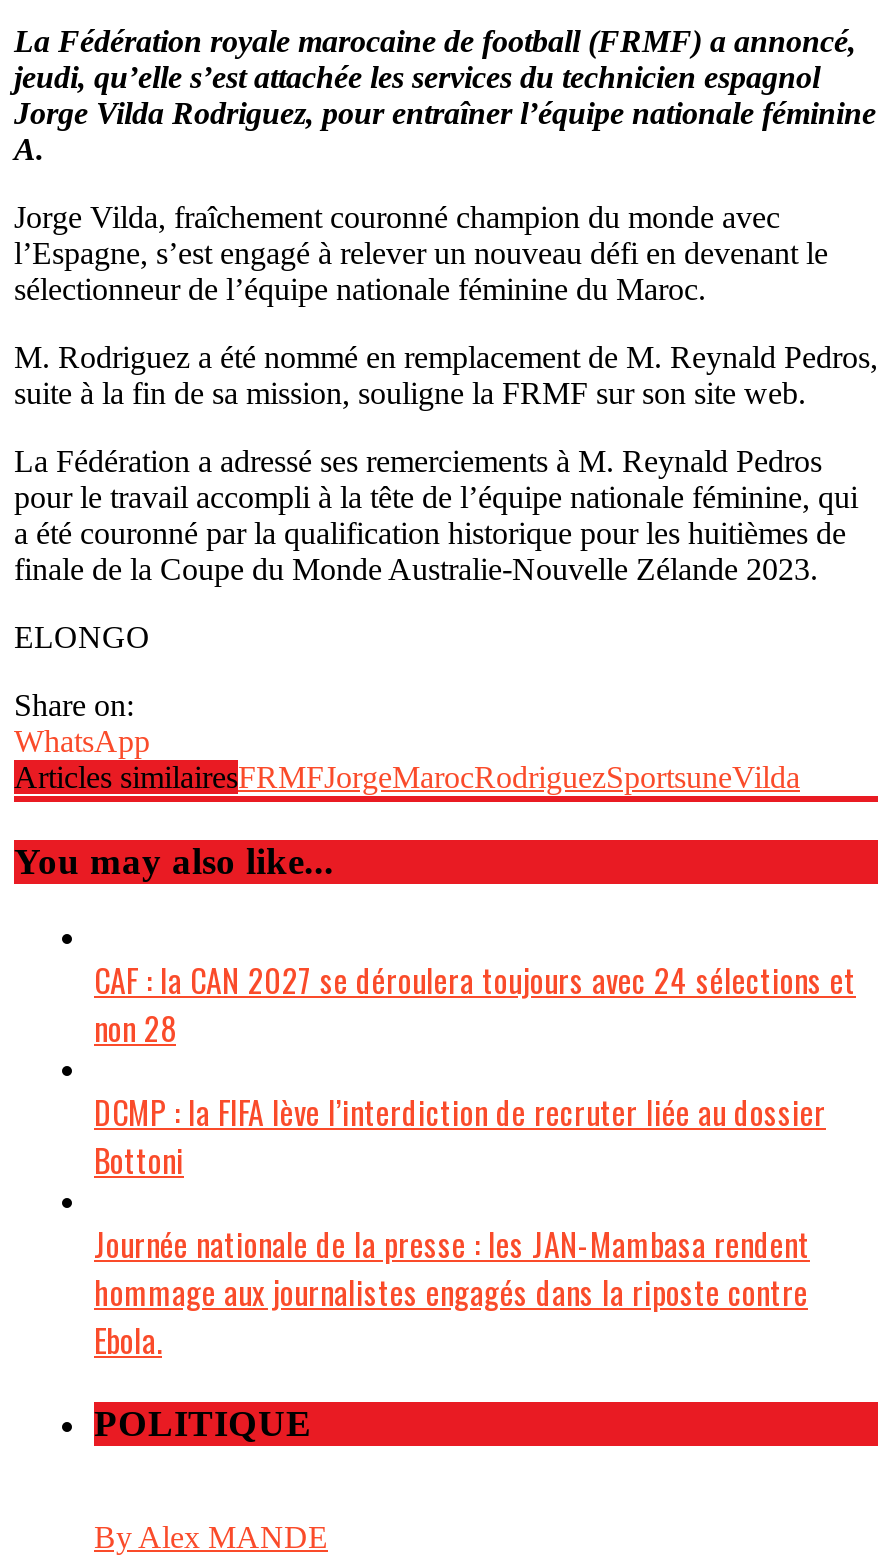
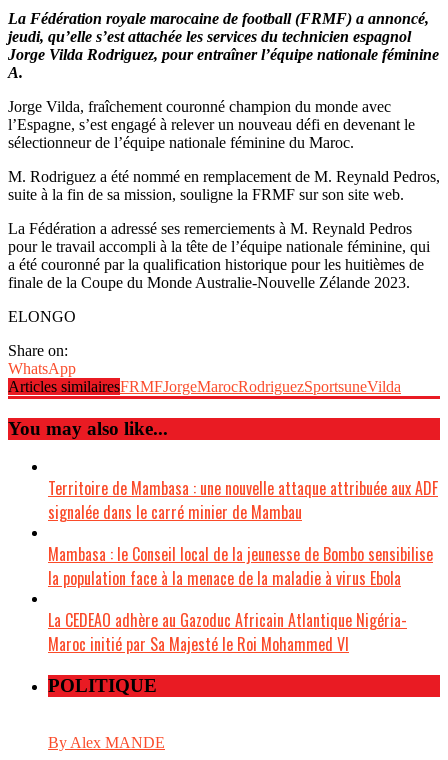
[94,957,856,1053] CAF : la CAN 2027 se déroulera toujours avec 24 sélections et | non 28 -> [48,476,438,524] Territoire de Mambasa : une nouvelle attaque attribuée aux ADF | signalée dans le carré minier de Mambau
[94,1089,826,1185] DCMP : la FIFA lève l’interdiction de recruter liée au dossier | Bottoni -> [48,542,433,590] Mambasa : le Conseil local de la jeunesse de Bombo sensibilise | la population face à la menace de la maladie à virus Ebola
[94,1221,810,1365] Journée nationale de la presse : les JAN-Mambasa rendent | hommage aux journalistes engagés dans la riposte contre | Ebola. -> [48,608,407,656] La CEDEAO adhère au Gazoduc Africain Atlantique Nigéria- | Maroc initié par Sa Majesté le Roi Mohammed VI

